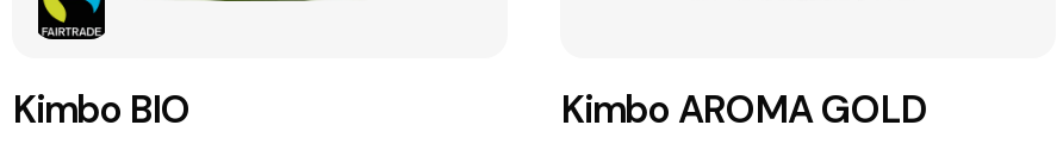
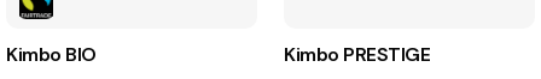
[561,84,926,134] Kimbo AROMA GOLD -> [284,42,431,68] Kimbo PRESTIGE

